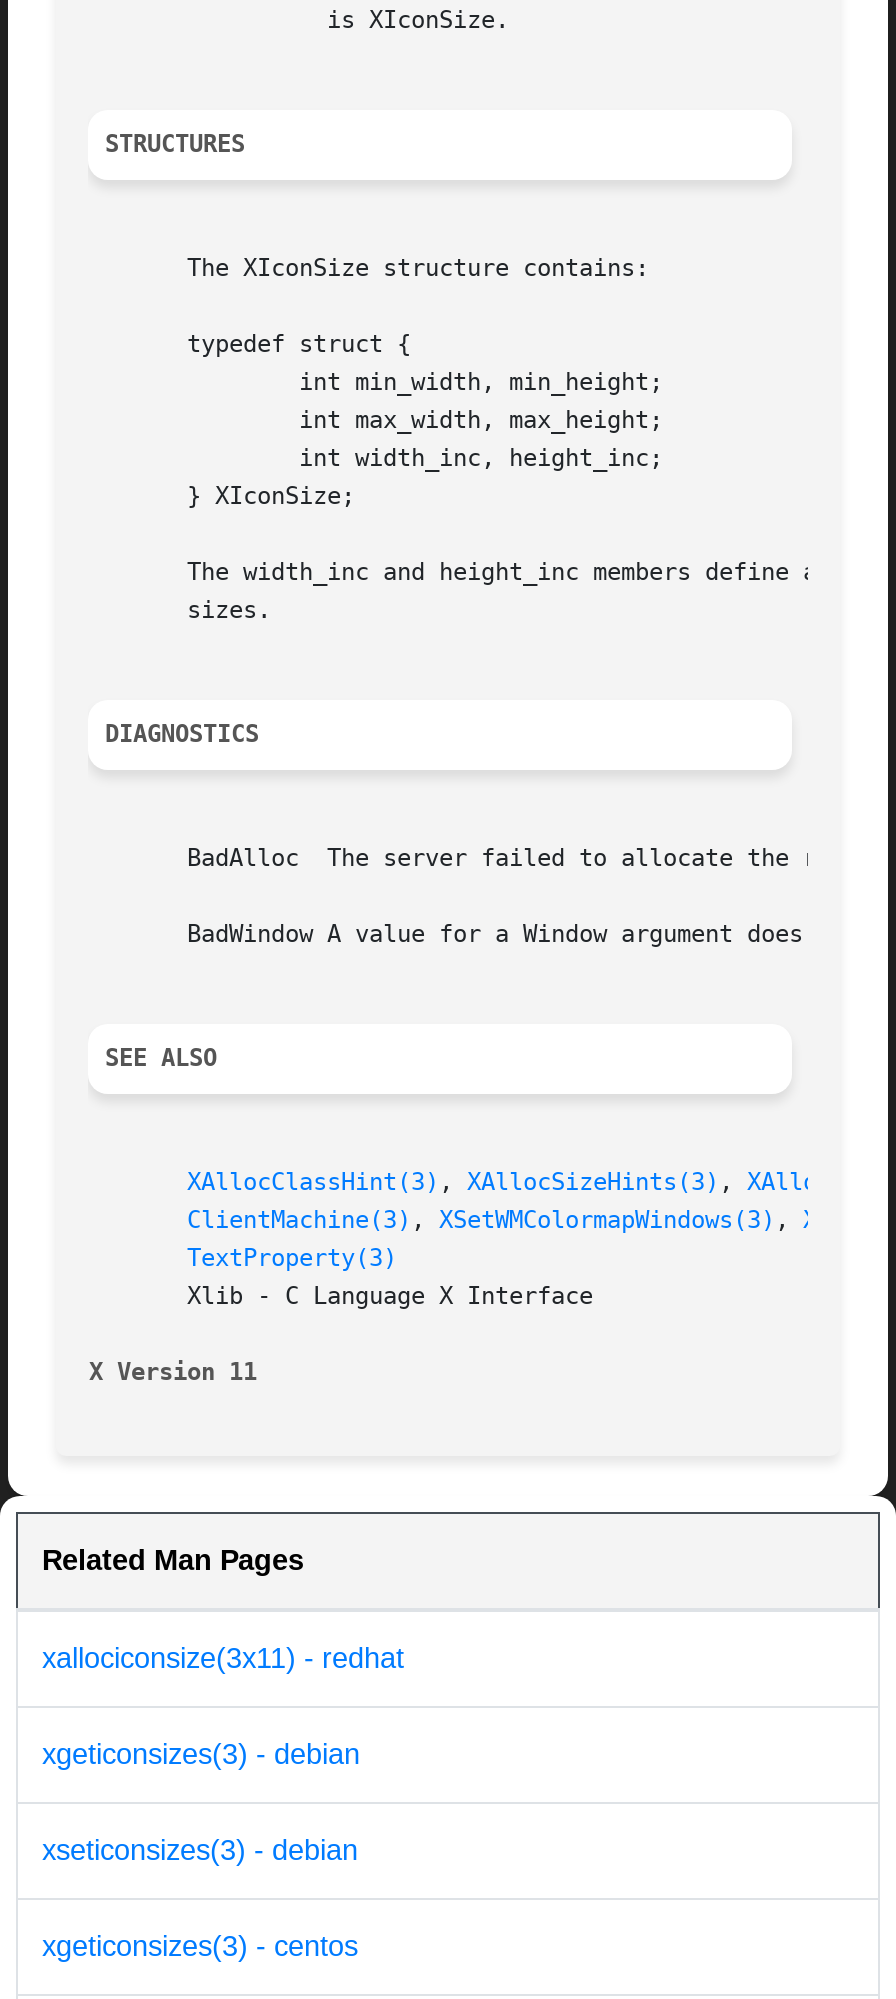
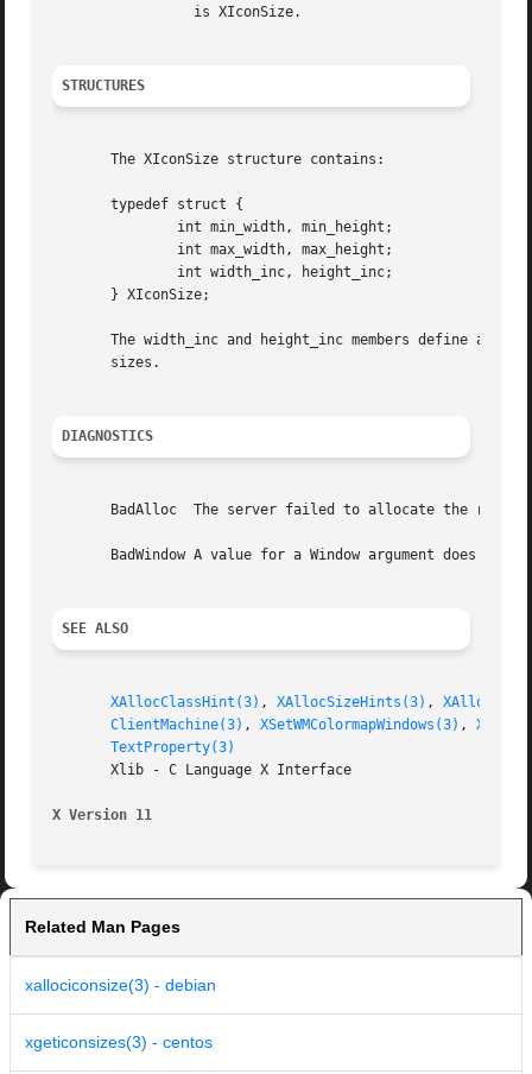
[42,1643,404,1867] xallociconsize(3x11) - redhat | xgeticonsizes(3) - debian | xseticonsizes(3) - debian -> [25,976,216,995] xallociconsize(3) - debian

